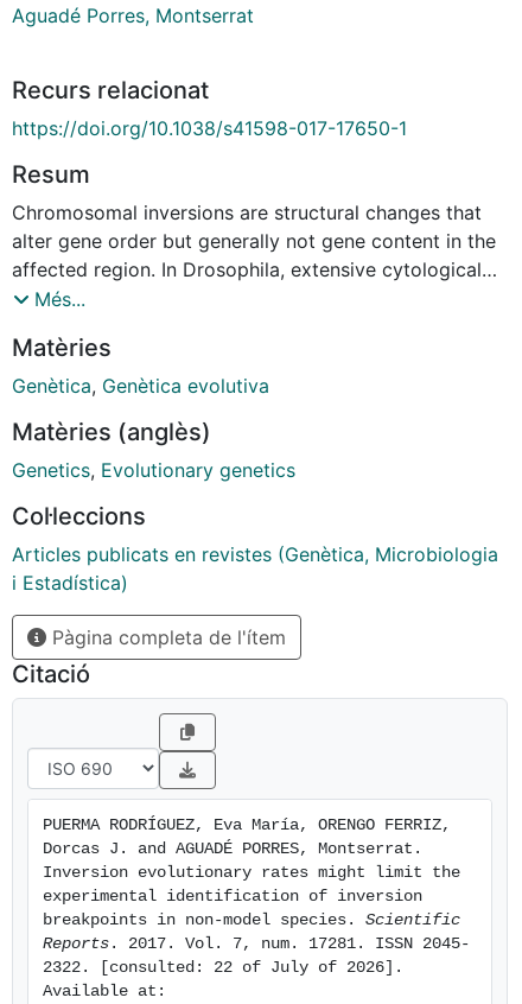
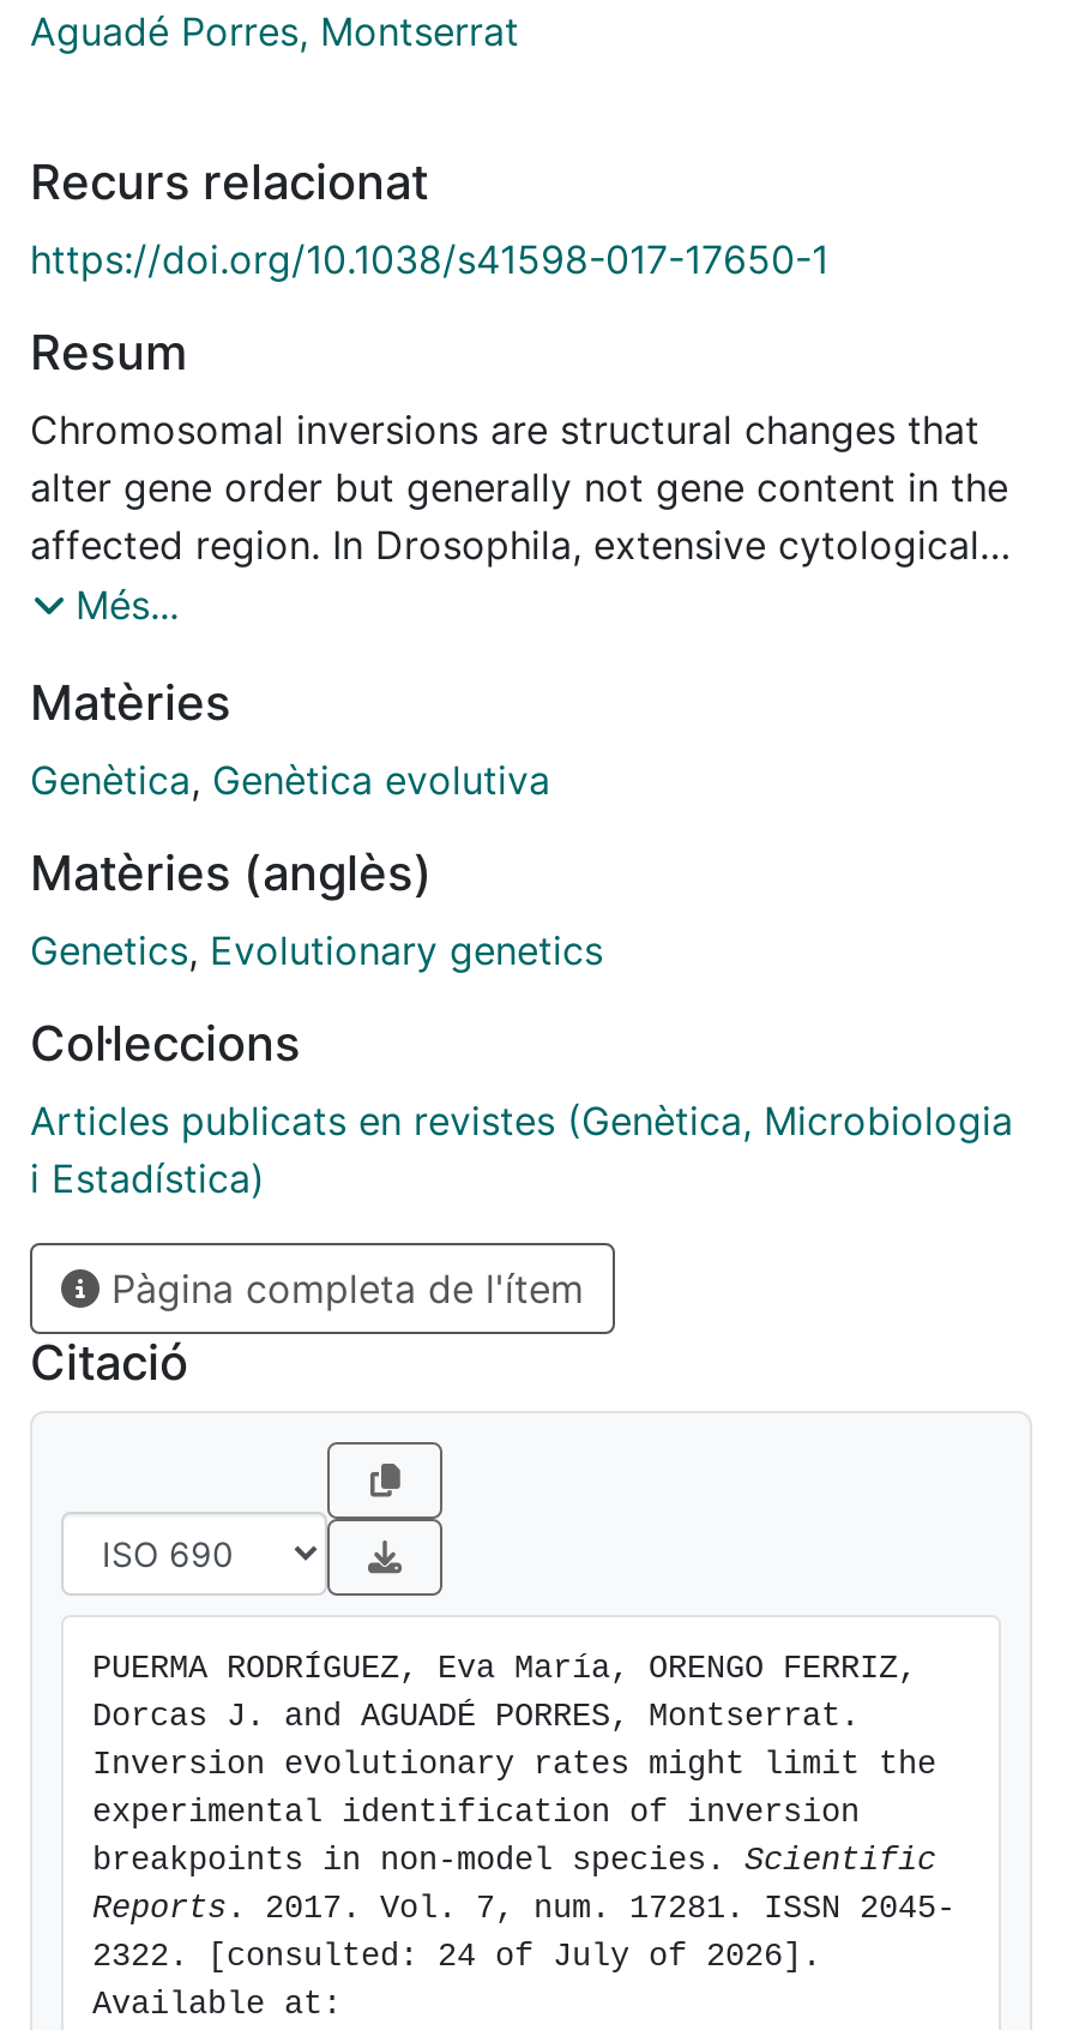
[43,959,403,977] 2322. [consulted: 22 of July of 2026]. -> [92,1940,821,1976] 2322. [consulted: 24 of July of 2026].

